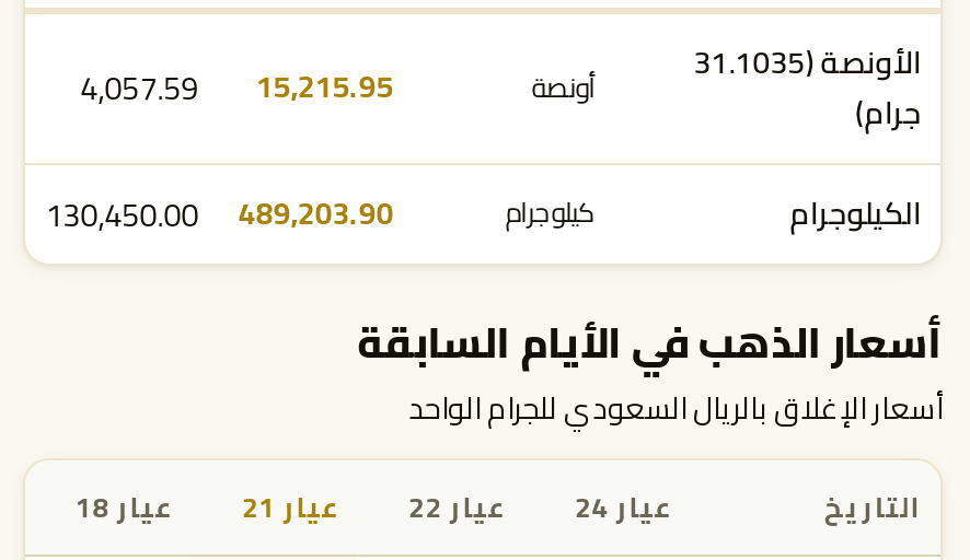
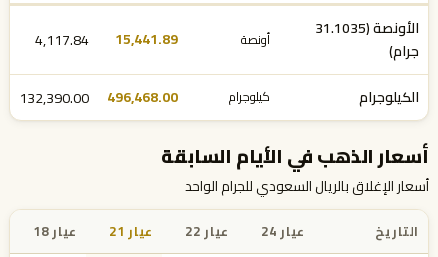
[80,59,199,118] 4,057.59 -> [35,26,89,53] 4,117.84
[256,59,393,116] 15,215.95 -> [115,26,178,52] 15,441.89
[45,186,199,245] 130,450.00 -> [19,84,89,111] 132,390.00
[238,186,393,243] 489,203.90 -> [107,84,178,110] 496,468.00

